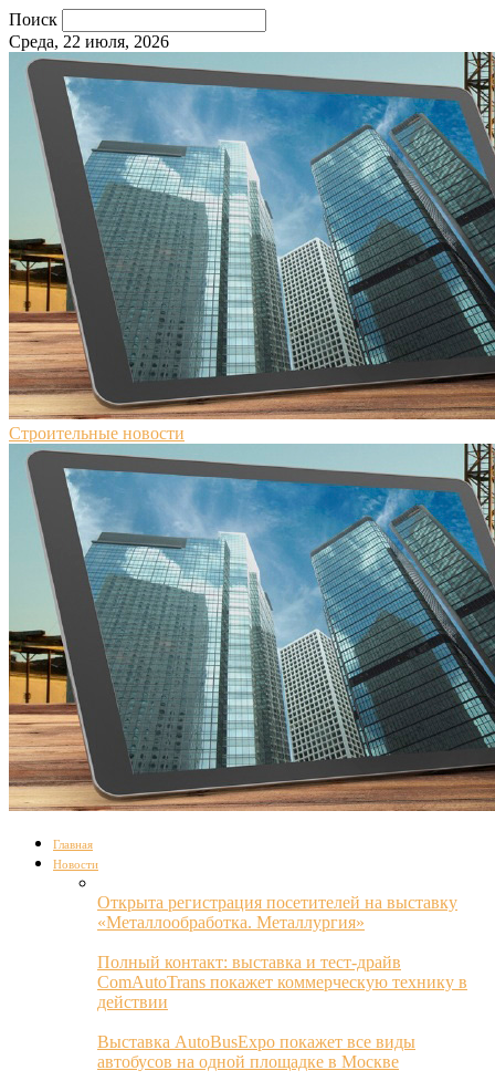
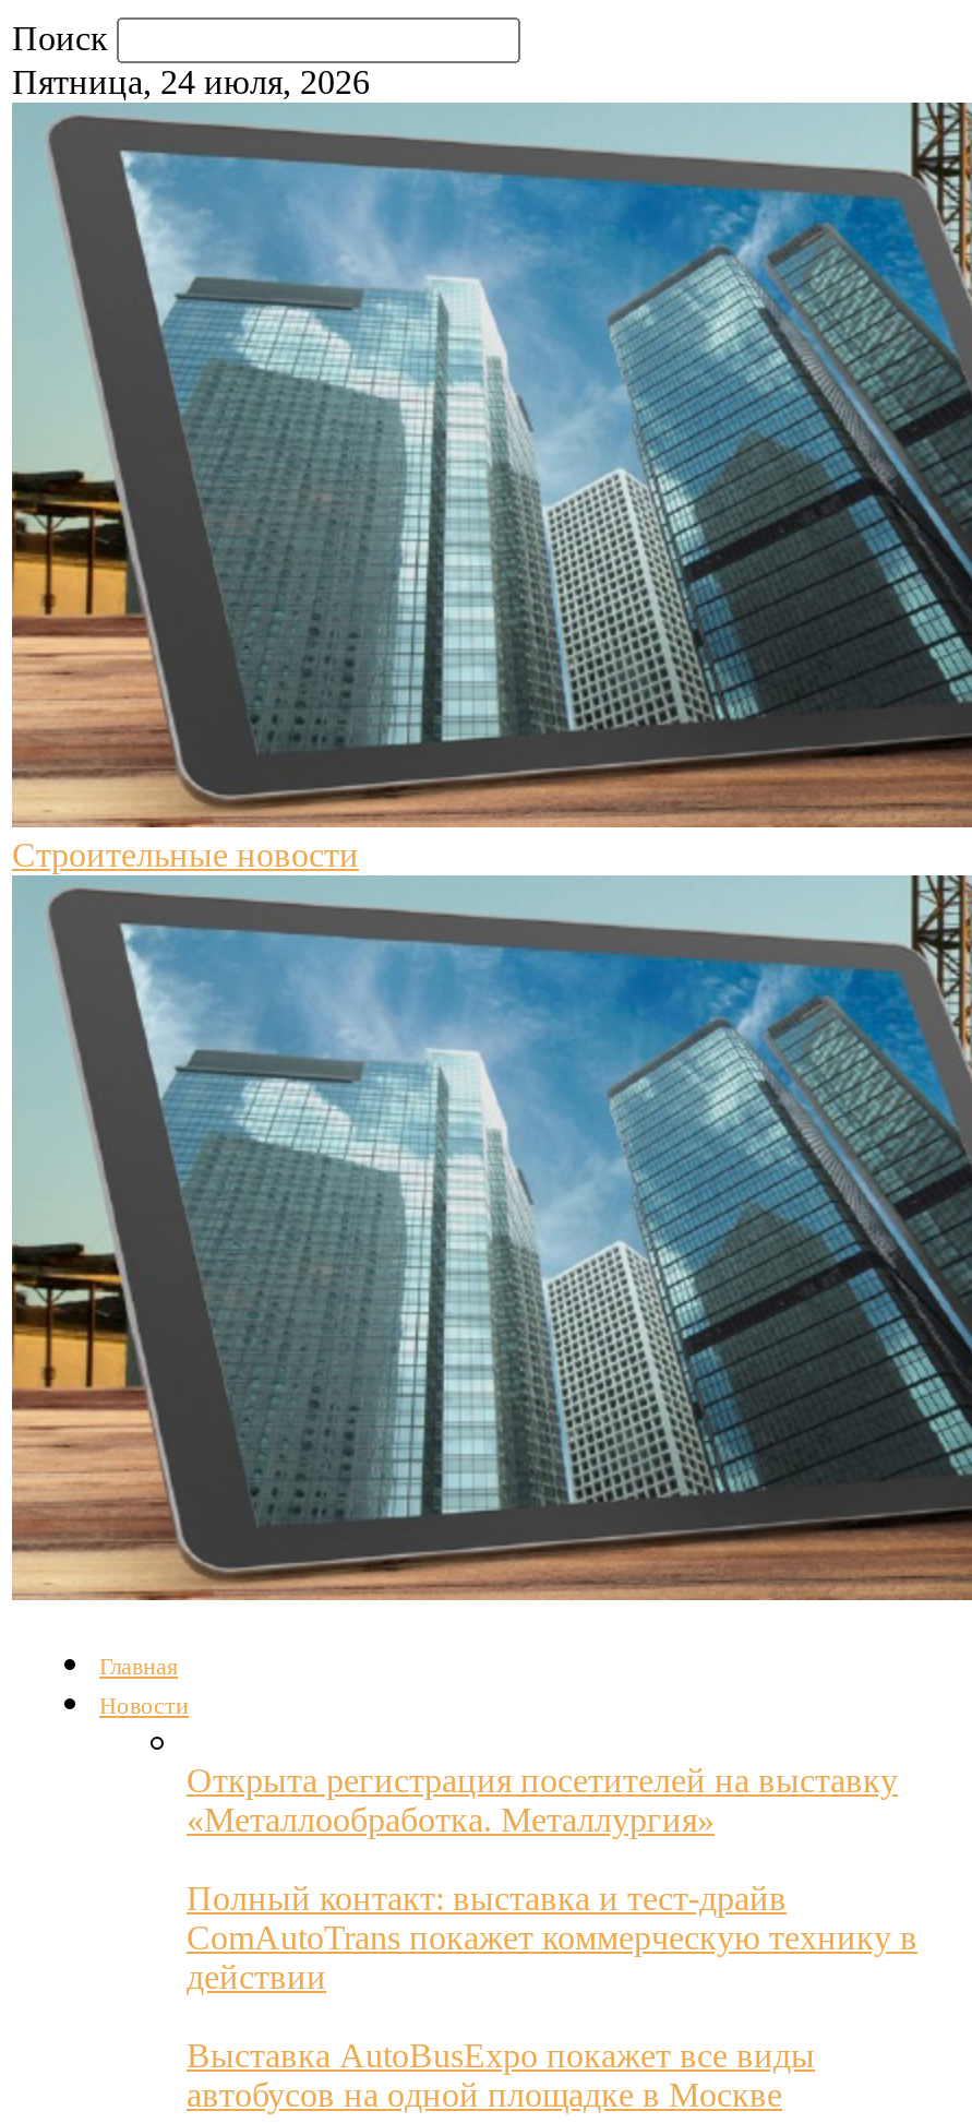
[9,32,169,51] Среда, 22 июля, 2026 -> [12,63,370,100] Пятница, 24 июля, 2026

